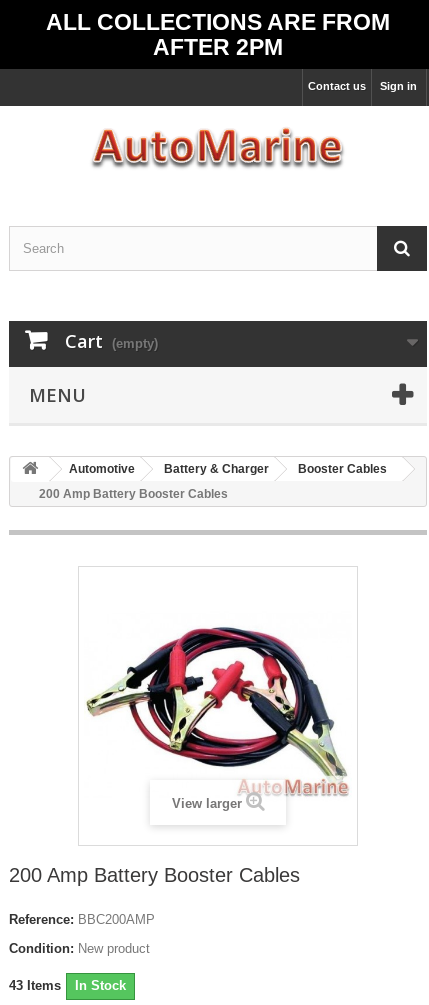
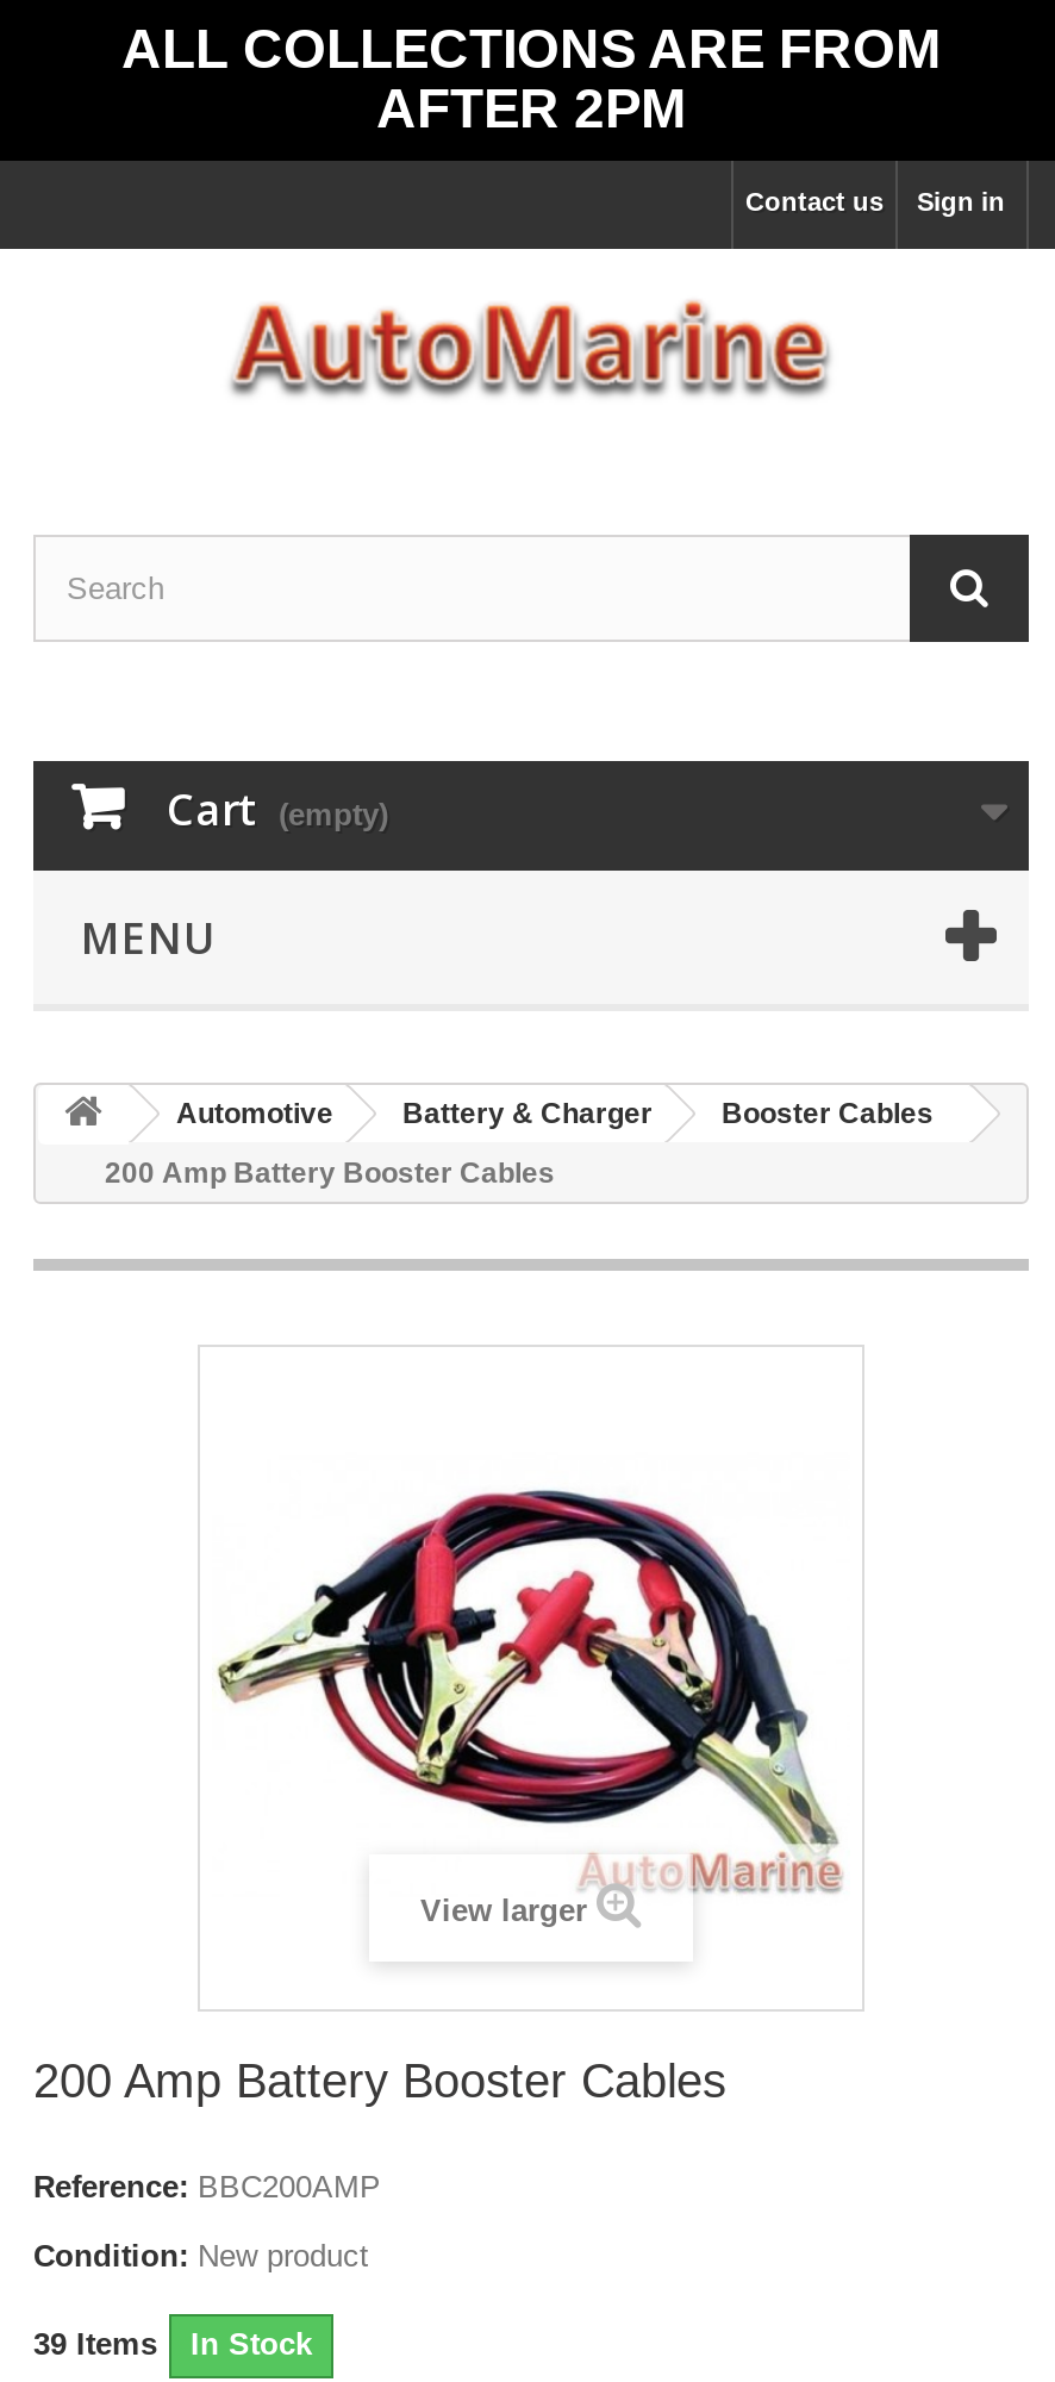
[9,978,126,993] 43 Items In Stock -> [33,2326,312,2362] 39 Items In Stock

